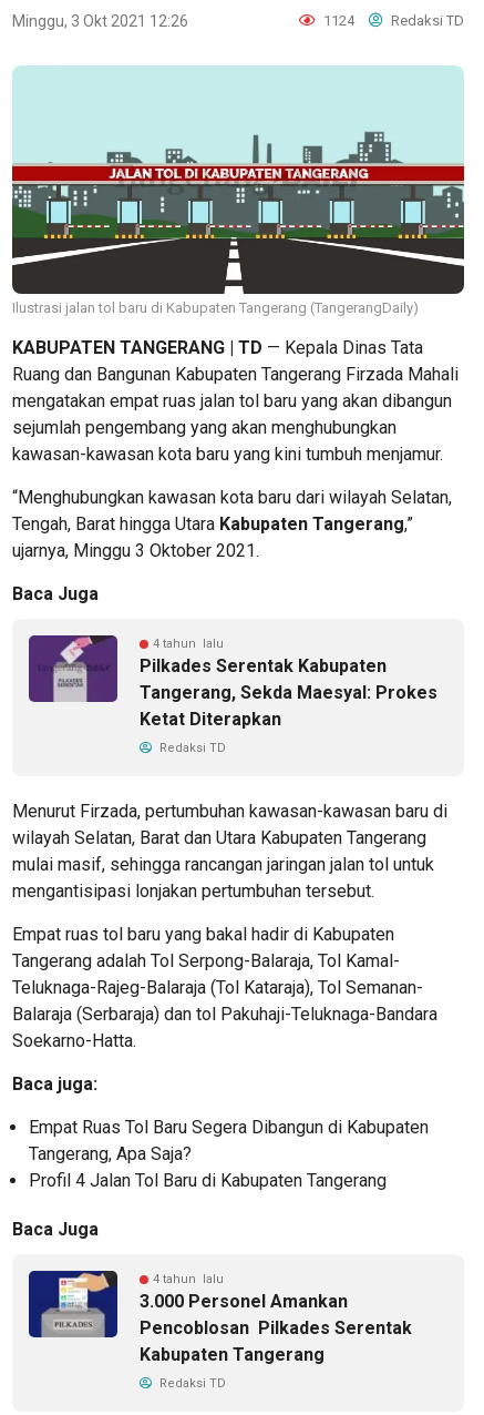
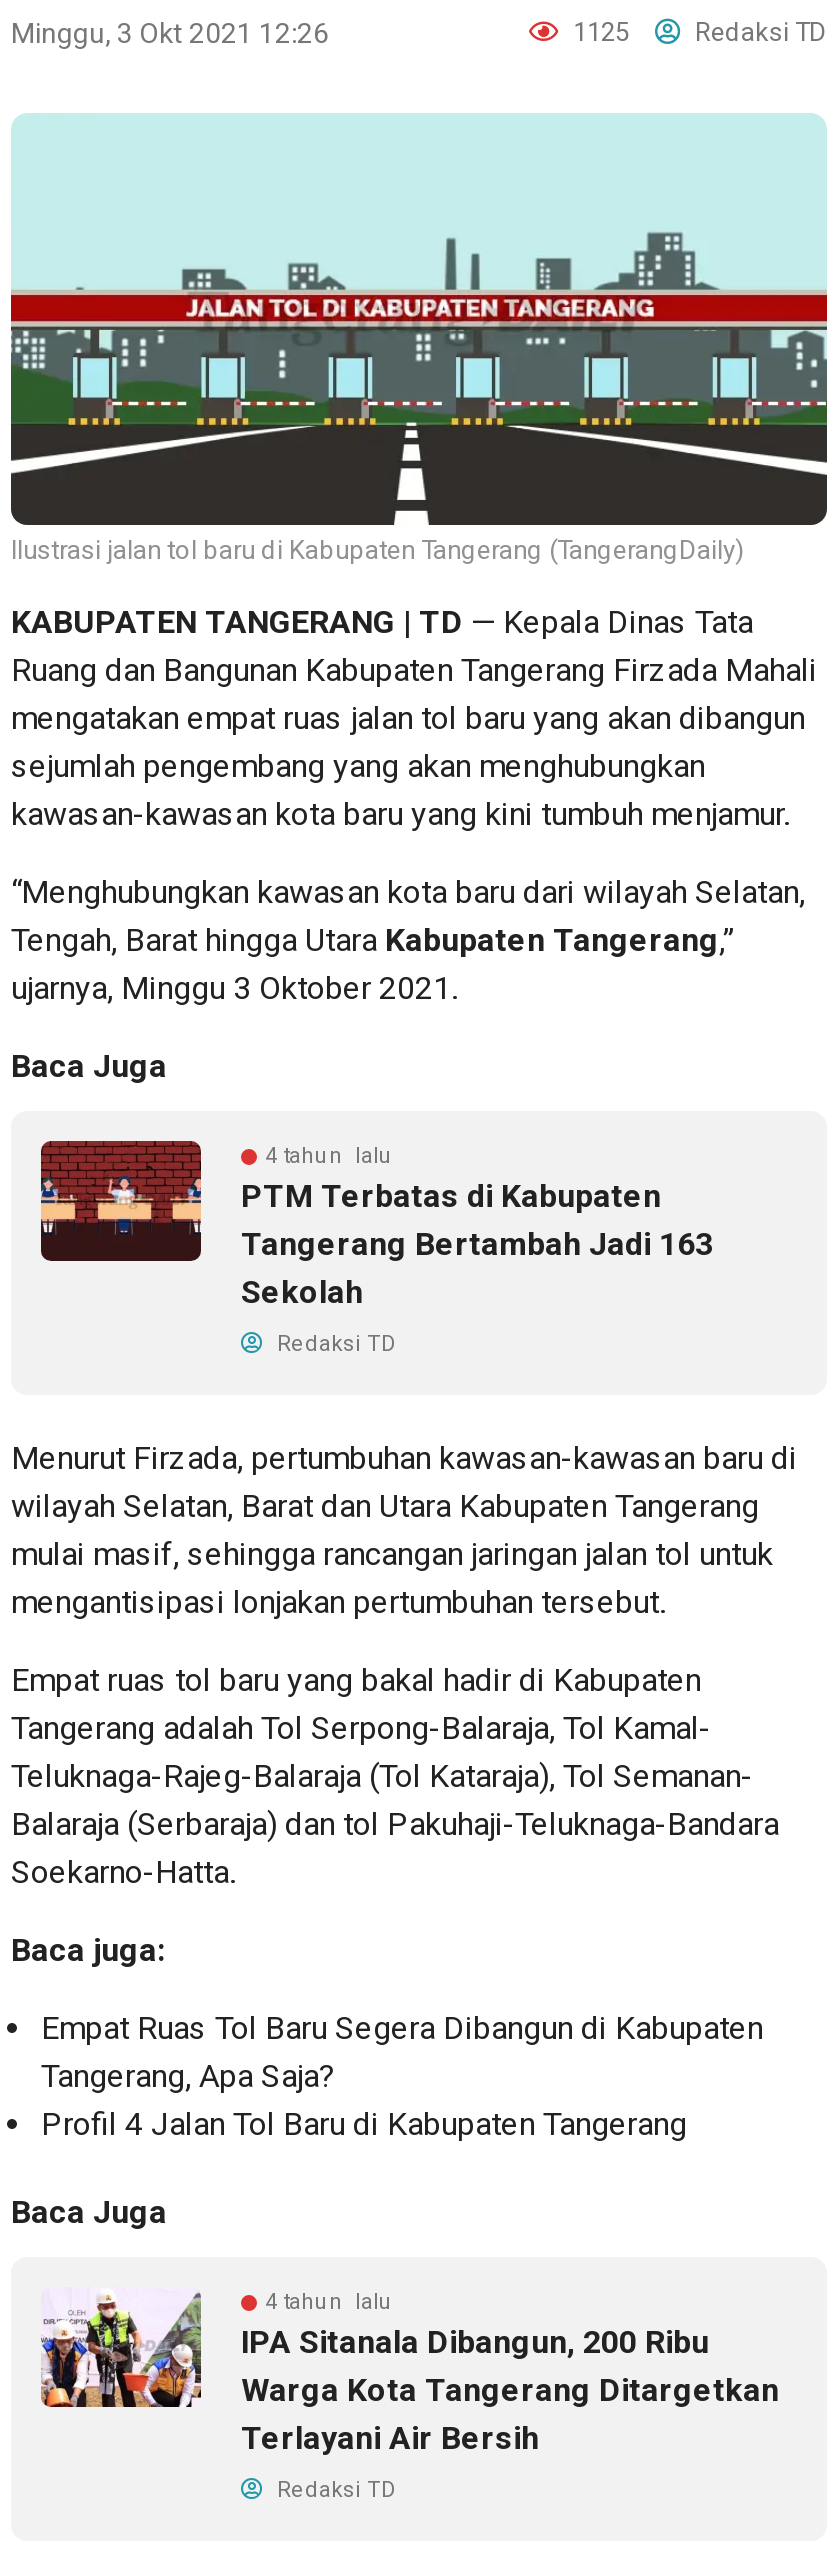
[320,12,464,29] 1124 Redaksi TD -> [567,17,827,47] 1125 Redaksi TD
[28,634,437,729] [image] | Pilkades Serentak Kabupaten | Tangerang, Sekda Maesyal: Prokes | Ketat Diterapkan -> [39,1139,713,1310] [image] | PTM Terbatas di Kabupaten | Tangerang Bertambah Jadi 163 | Sekolah
[28,1270,412,1365] [image] | 3.000 Personel Amankan | Pencoblosan Pilkades Serentak | Kabupaten Tangerang -> [39,2287,779,2456] [image] | IPA Sitanala Dibangun, 200 Ribu | Warga Kota Tangerang Ditargetkan | Terlayani Air Bersih

